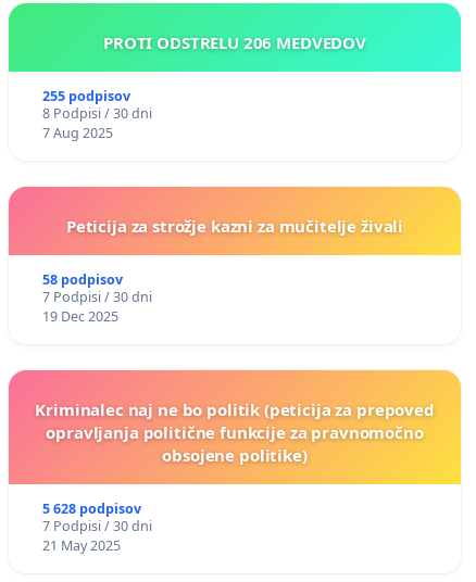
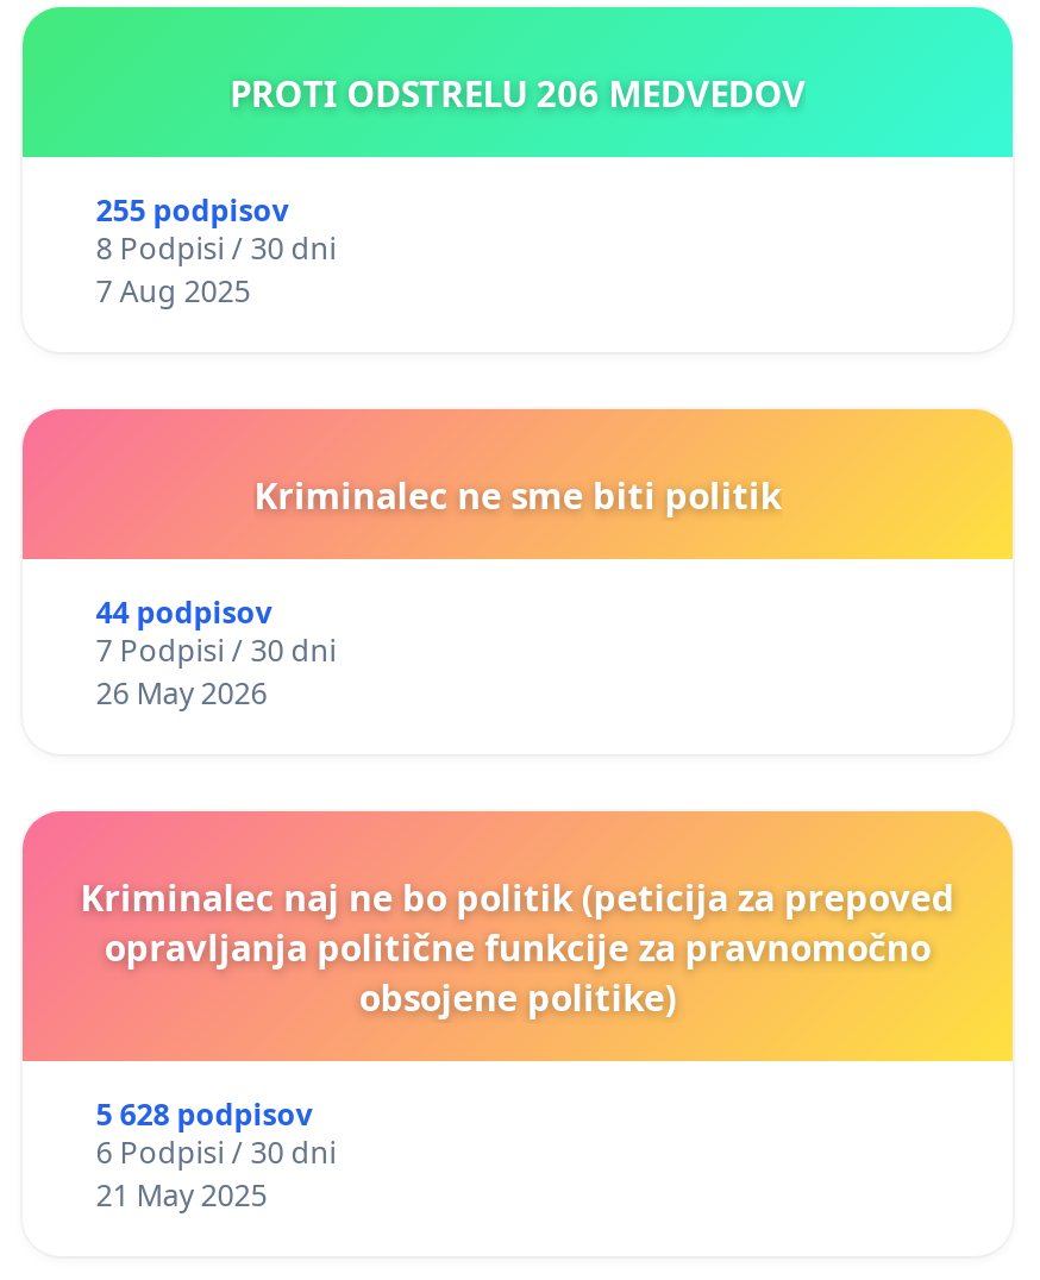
[66,215,403,237] Peticija za strožje kazni za mučitelje živali -> [254,471,781,519] Kriminalec ne sme biti politik
[42,270,123,289] 58 podpisov -> [96,593,272,633] 44 podpisov
[42,307,118,326] 19 Dec 2025 -> [96,674,267,714] 26 May 2026
[42,517,152,535] 7 Podpisi / 30 dni -> [96,1133,336,1173] 6 Podpisi / 30 dni

